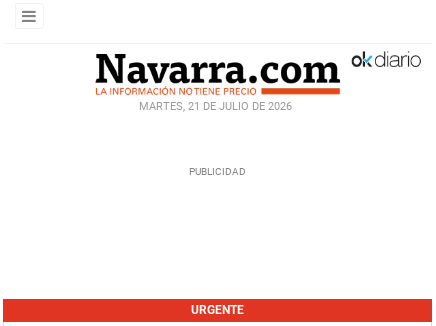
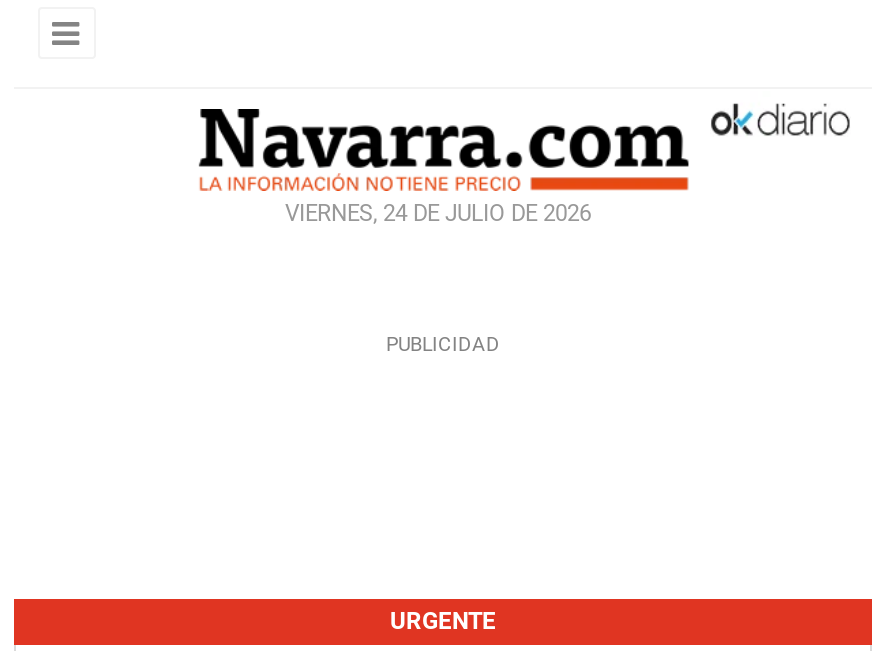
[138,100,291,113] MARTES, 21 DE JULIO DE 2026 -> [285,201,591,227] VIERNES, 24 DE JULIO DE 2026

